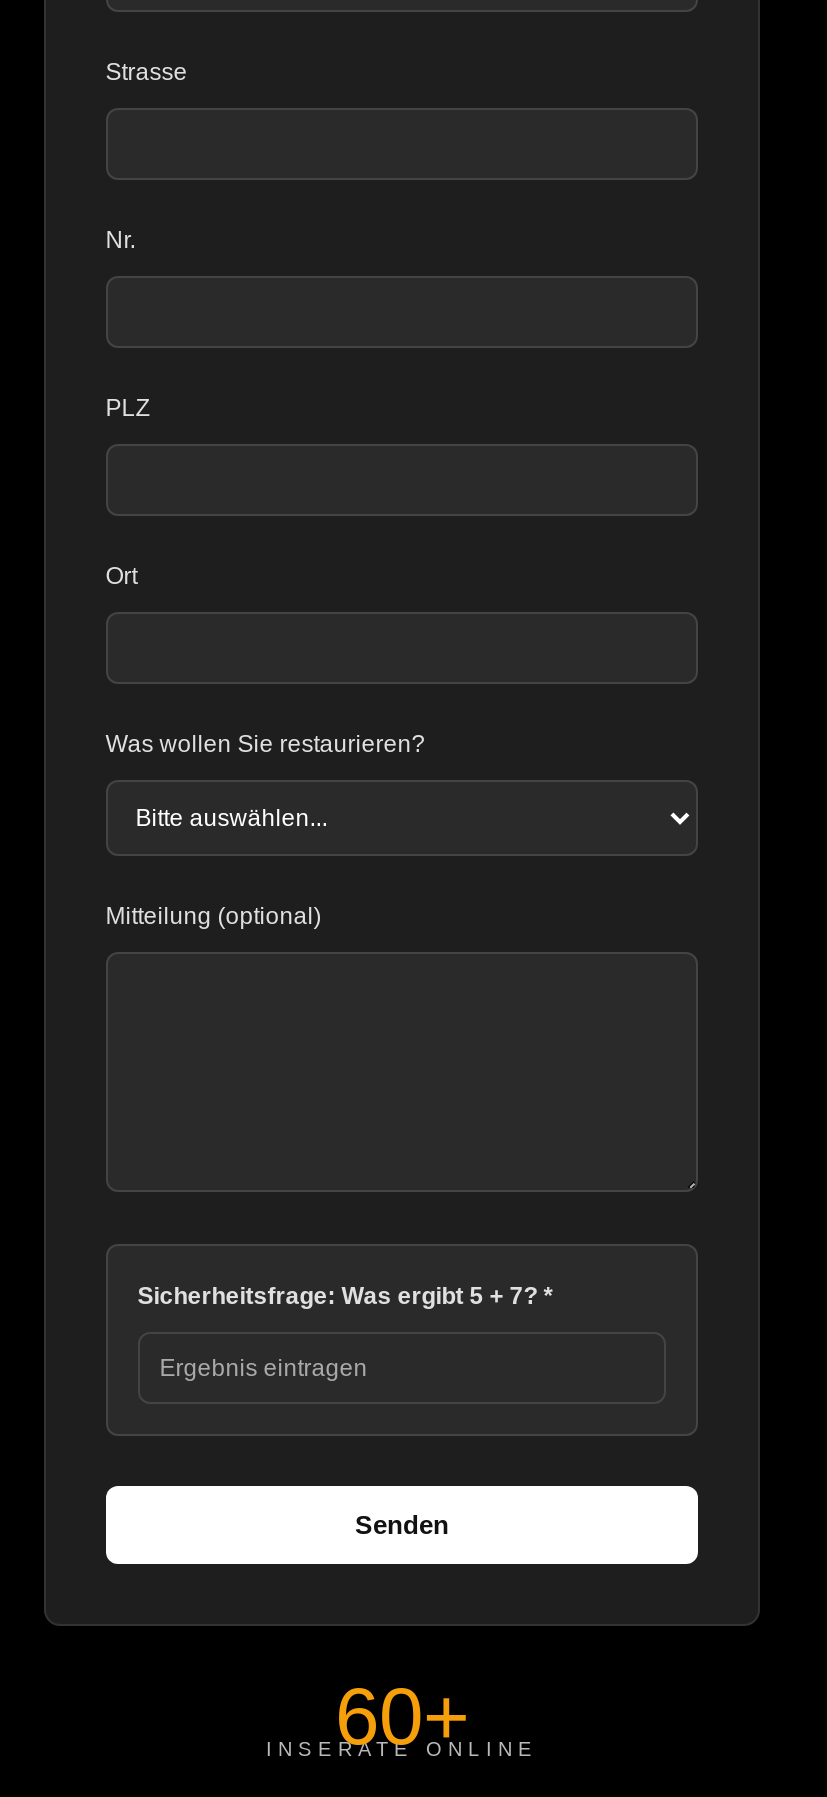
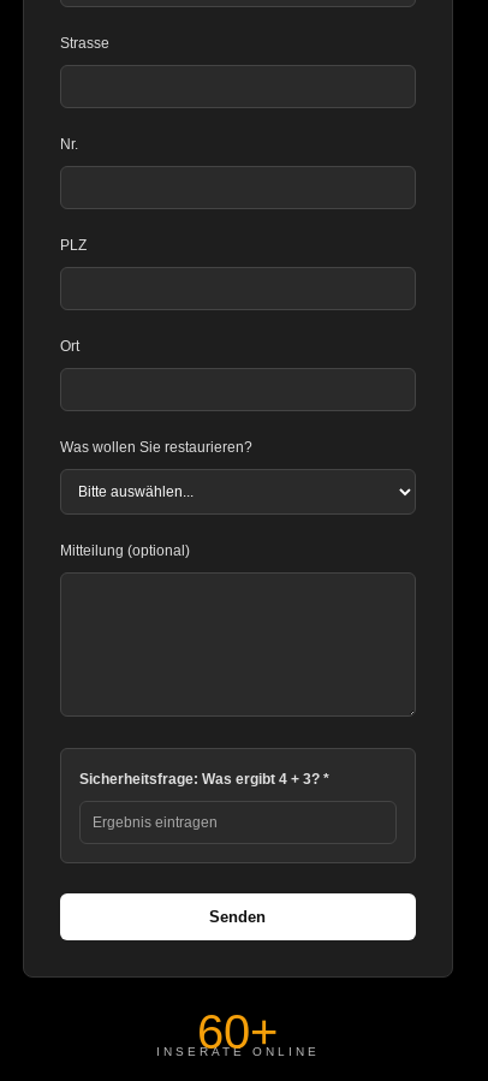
[138,1283,554,1311] Sicherheitsfrage: Was ergibt 5 + 7? * -> [79,771,329,788] Sicherheitsfrage: Was ergibt 4 + 3? *

